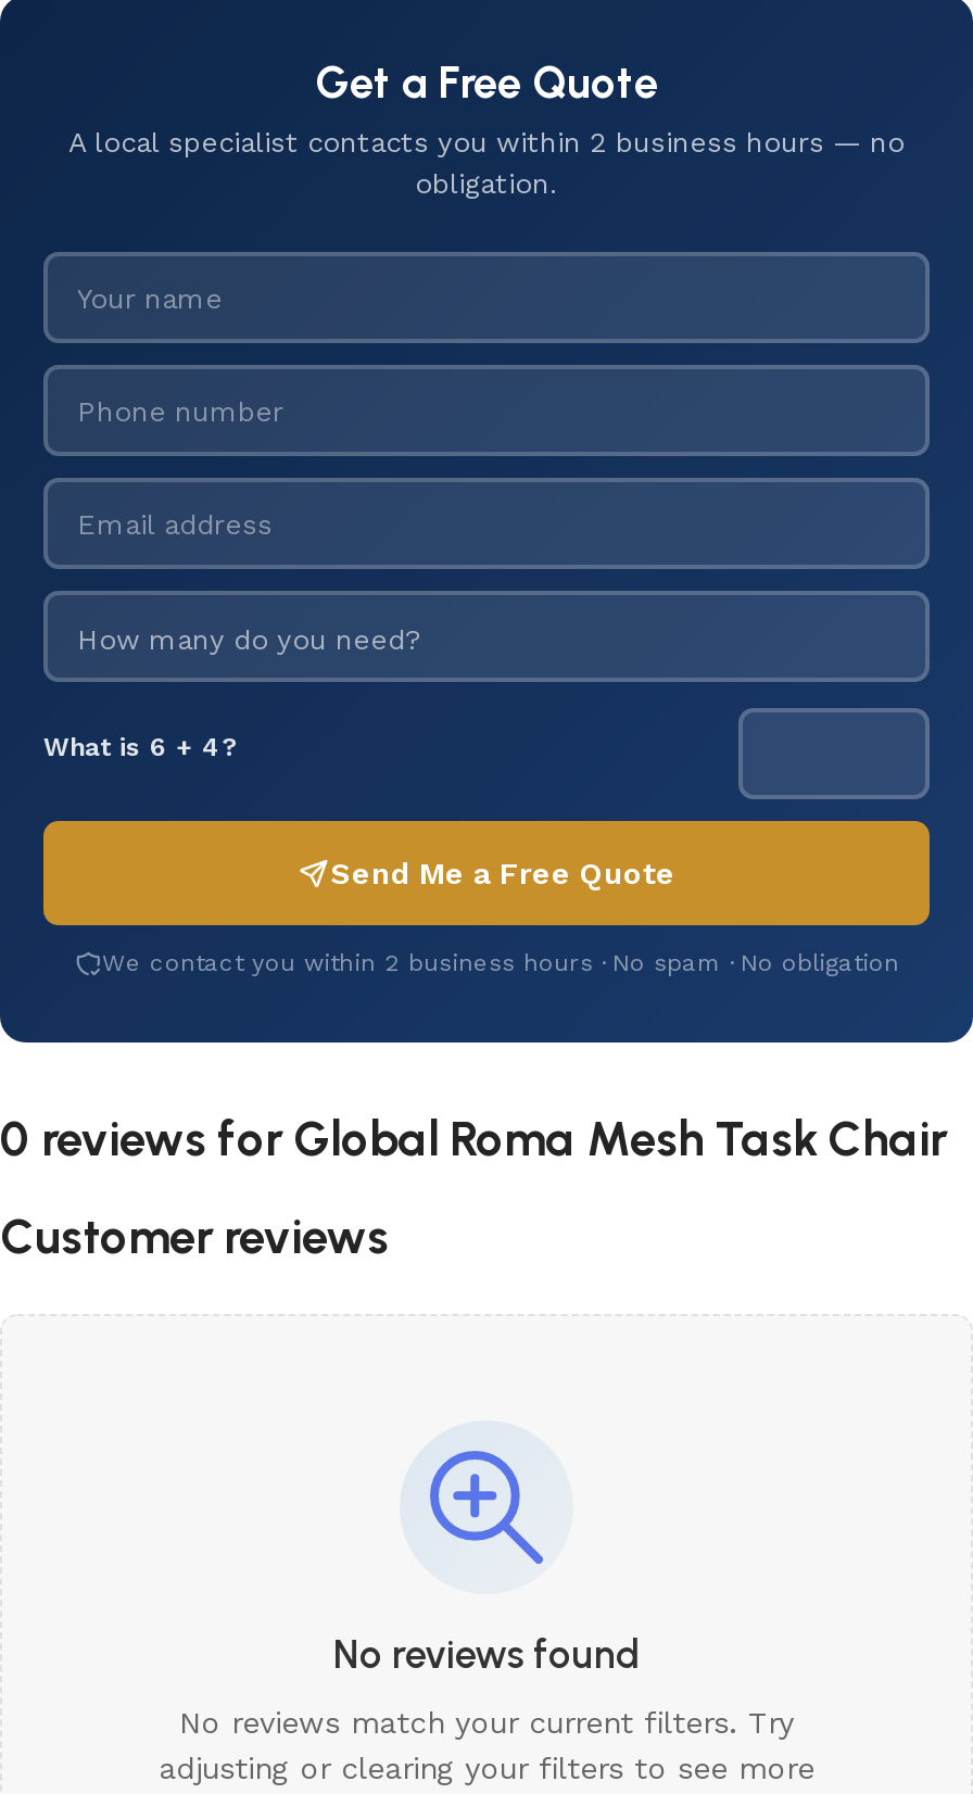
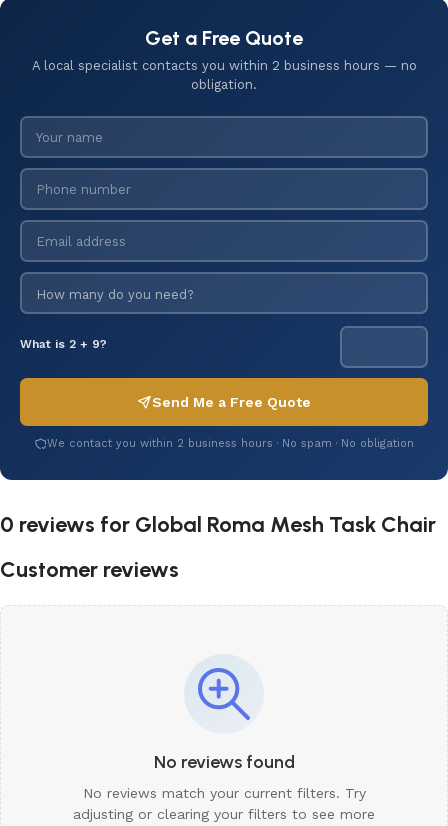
[43,732,237,763] What is 6 + 4? -> [20,337,107,351] What is 2 + 9?

